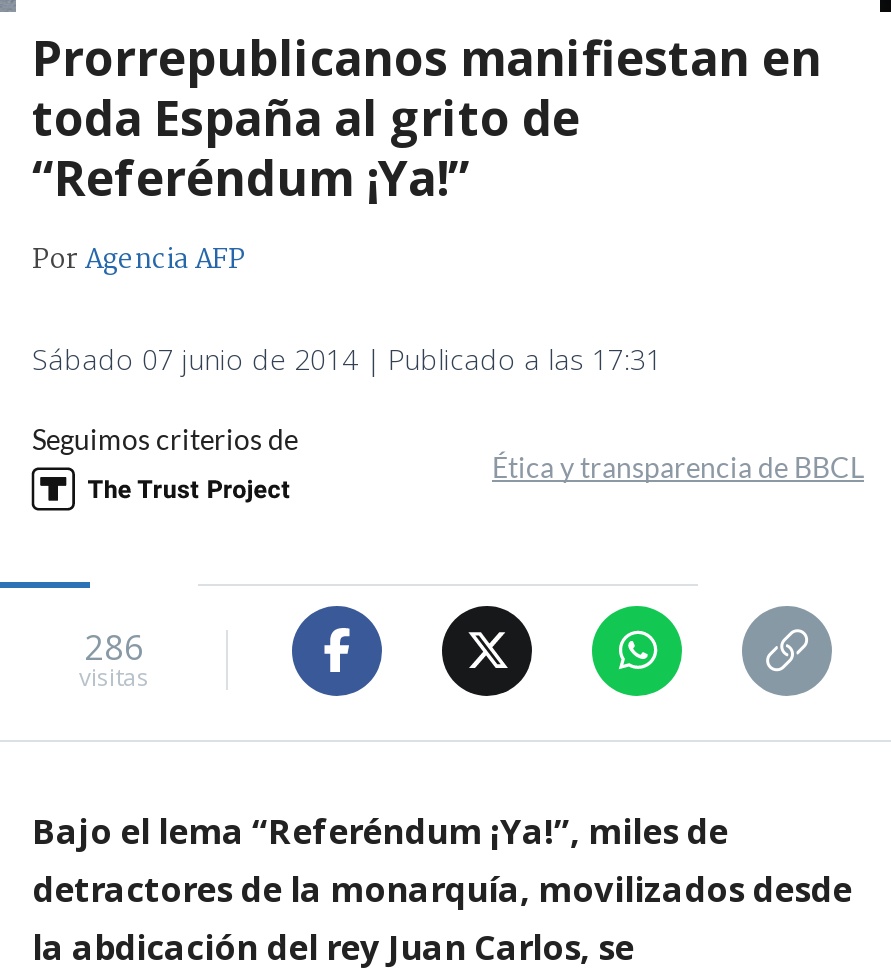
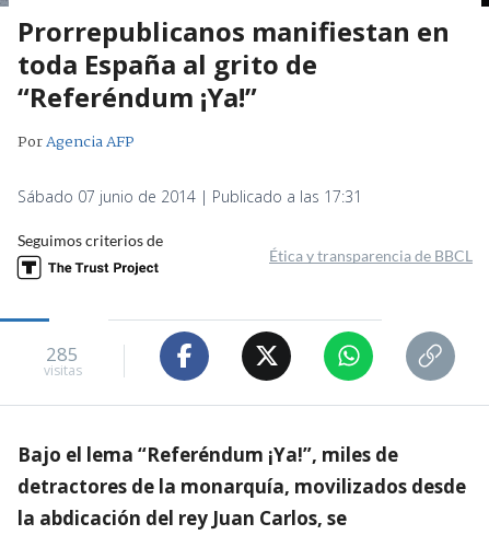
[84,625,144,671] 286 -> [46,342,79,367] 285

